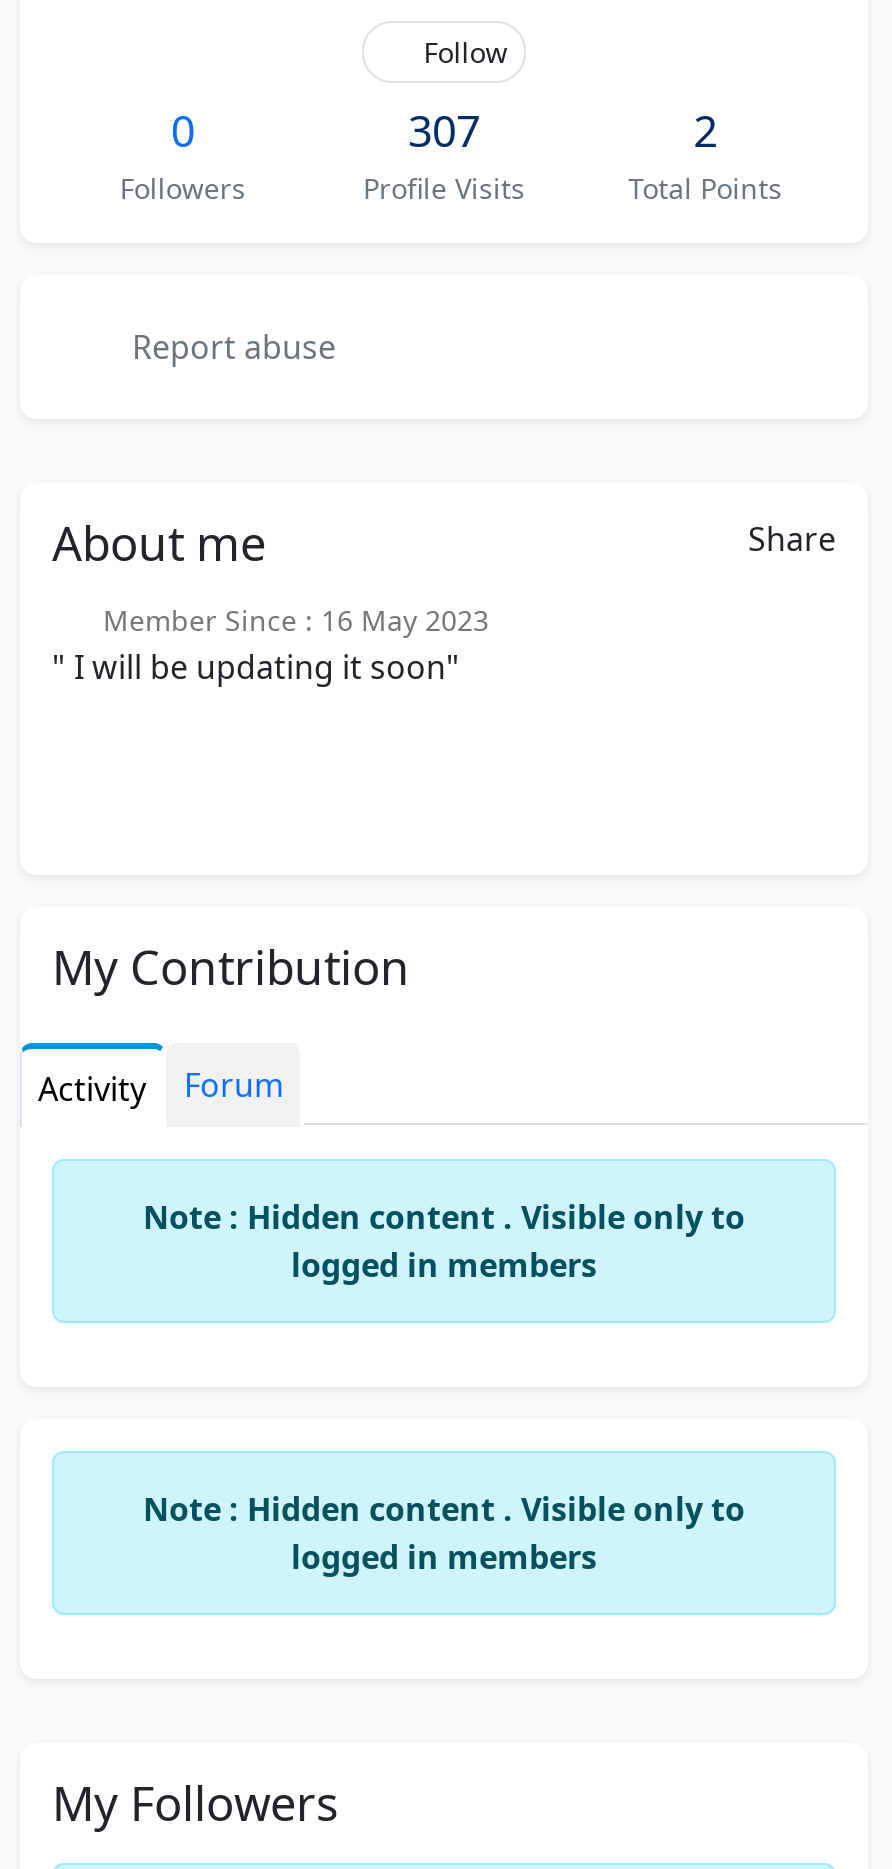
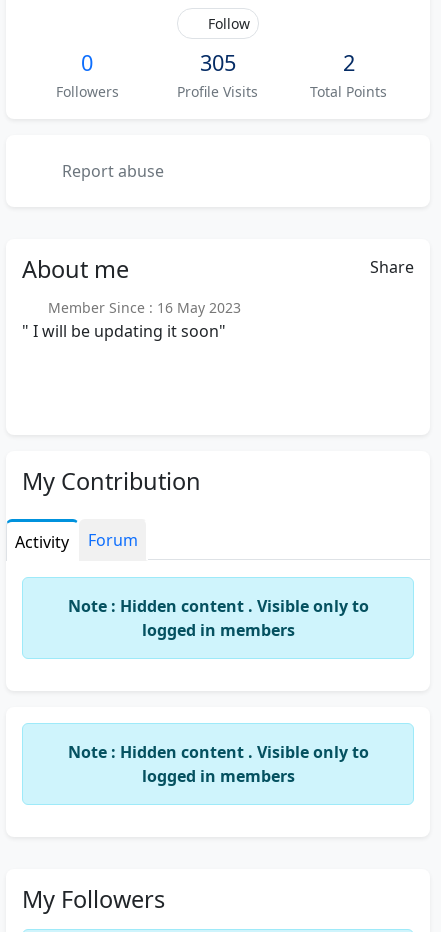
[408,101,480,159] 307 -> [200,48,236,77] 305

